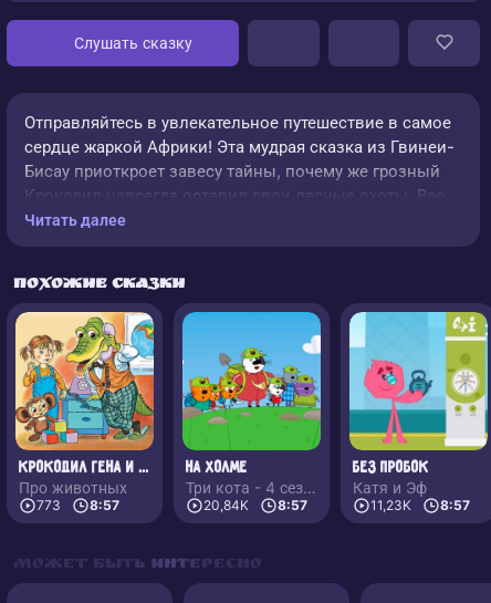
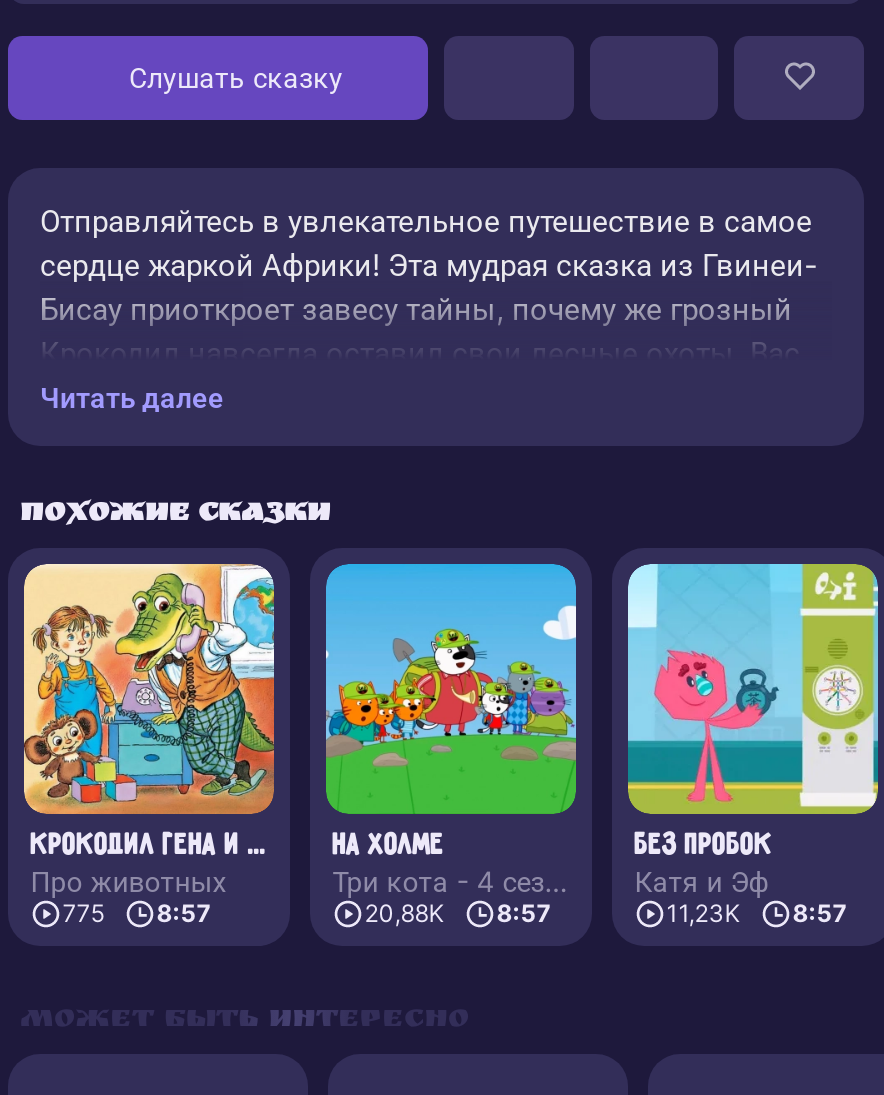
[37,497,120,514] 773 8:57 -> [62,899,210,929] 775 8:57
[204,497,308,514] 20,84K 8:57 -> [364,899,550,929] 20,88K 8:57

